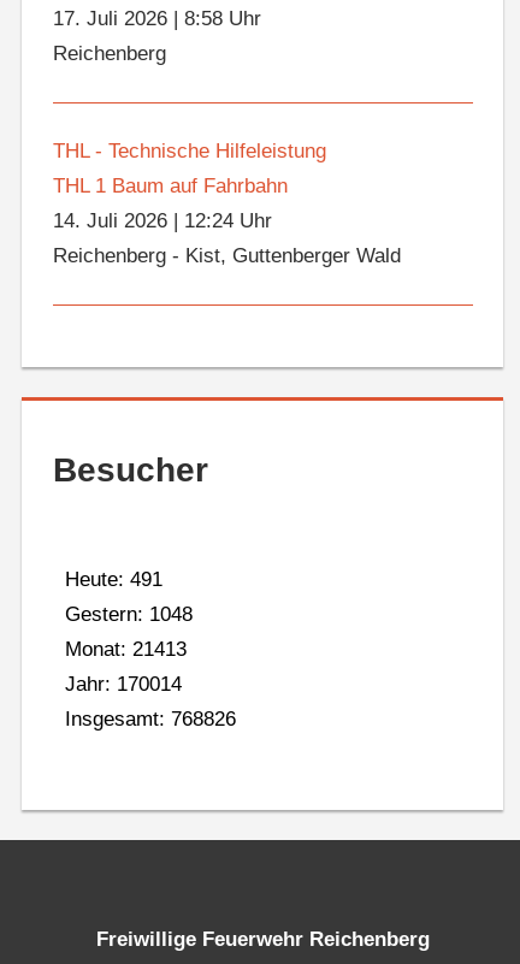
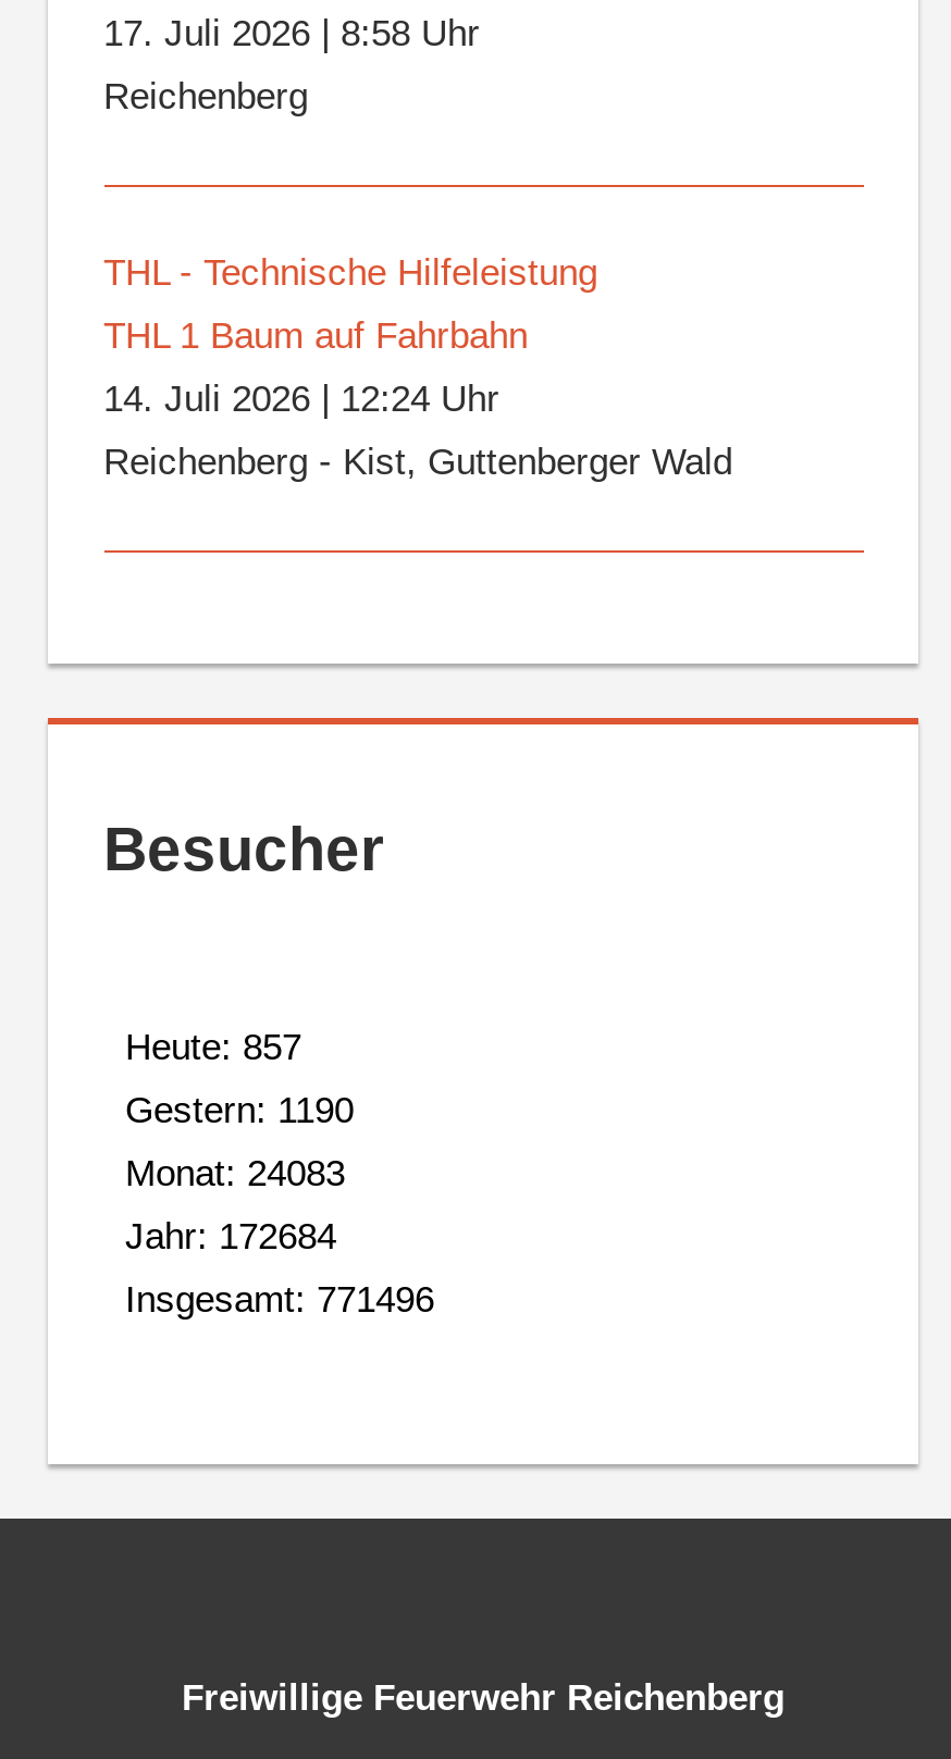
[64,568,162,590] Heute: 491 -> [125,1026,301,1067] Heute: 857
[64,602,192,625] Gestern: 1048 -> [125,1089,354,1130] Gestern: 1190
[64,637,186,660] Monat: 21413 -> [125,1152,345,1194] Monat: 24083
[64,672,181,695] Jahr: 170014 -> [125,1215,336,1257] Jahr: 172684
[64,707,235,730] Insgesamt: 768826 -> [125,1278,434,1320] Insgesamt: 771496

